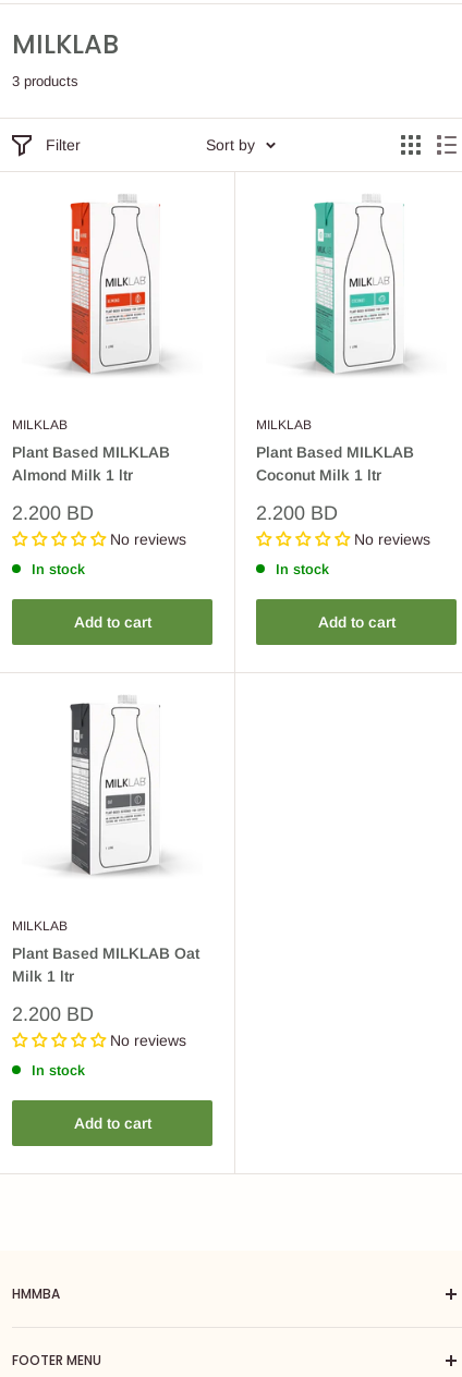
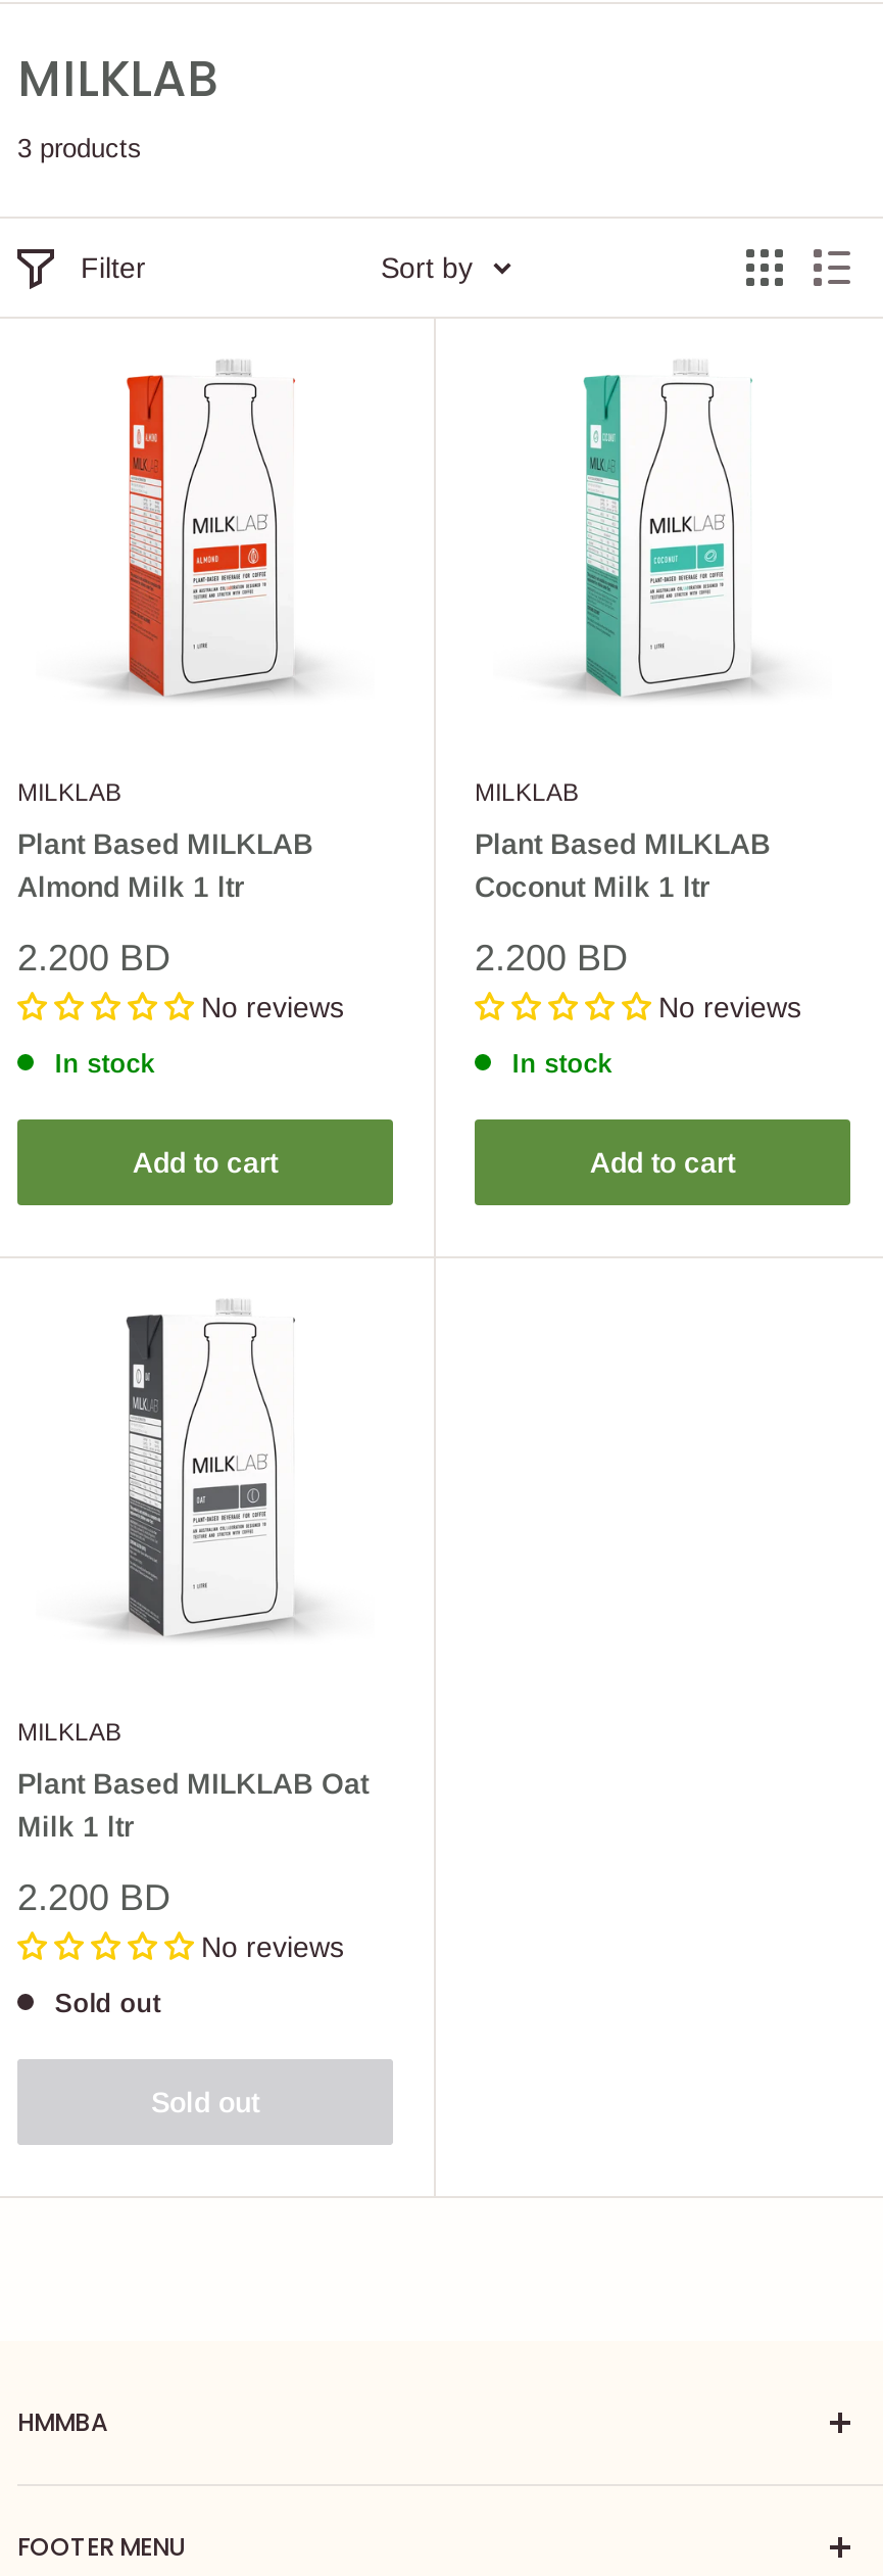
[32,1062,85,1078] In stock -> [55,1987,161,2017] Sold out
[74,1114,151,1131] Add to cart -> [151,2085,259,2117] Sold out

